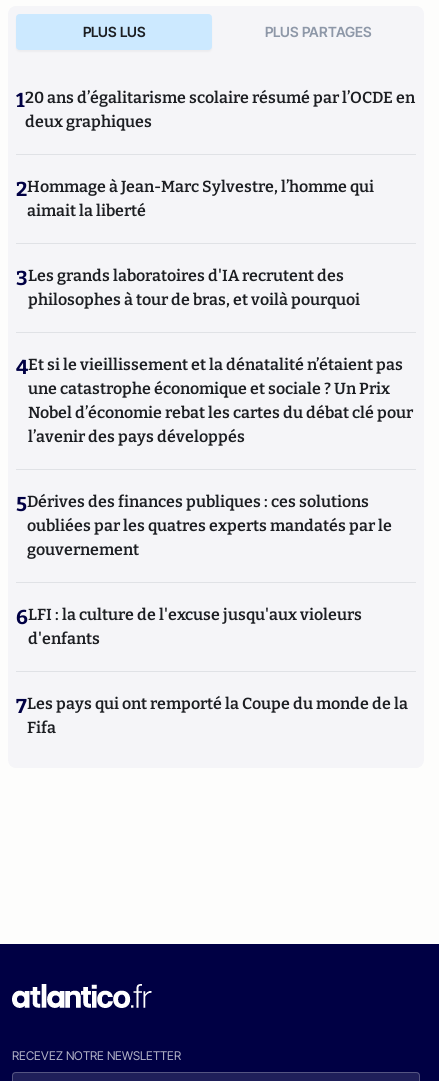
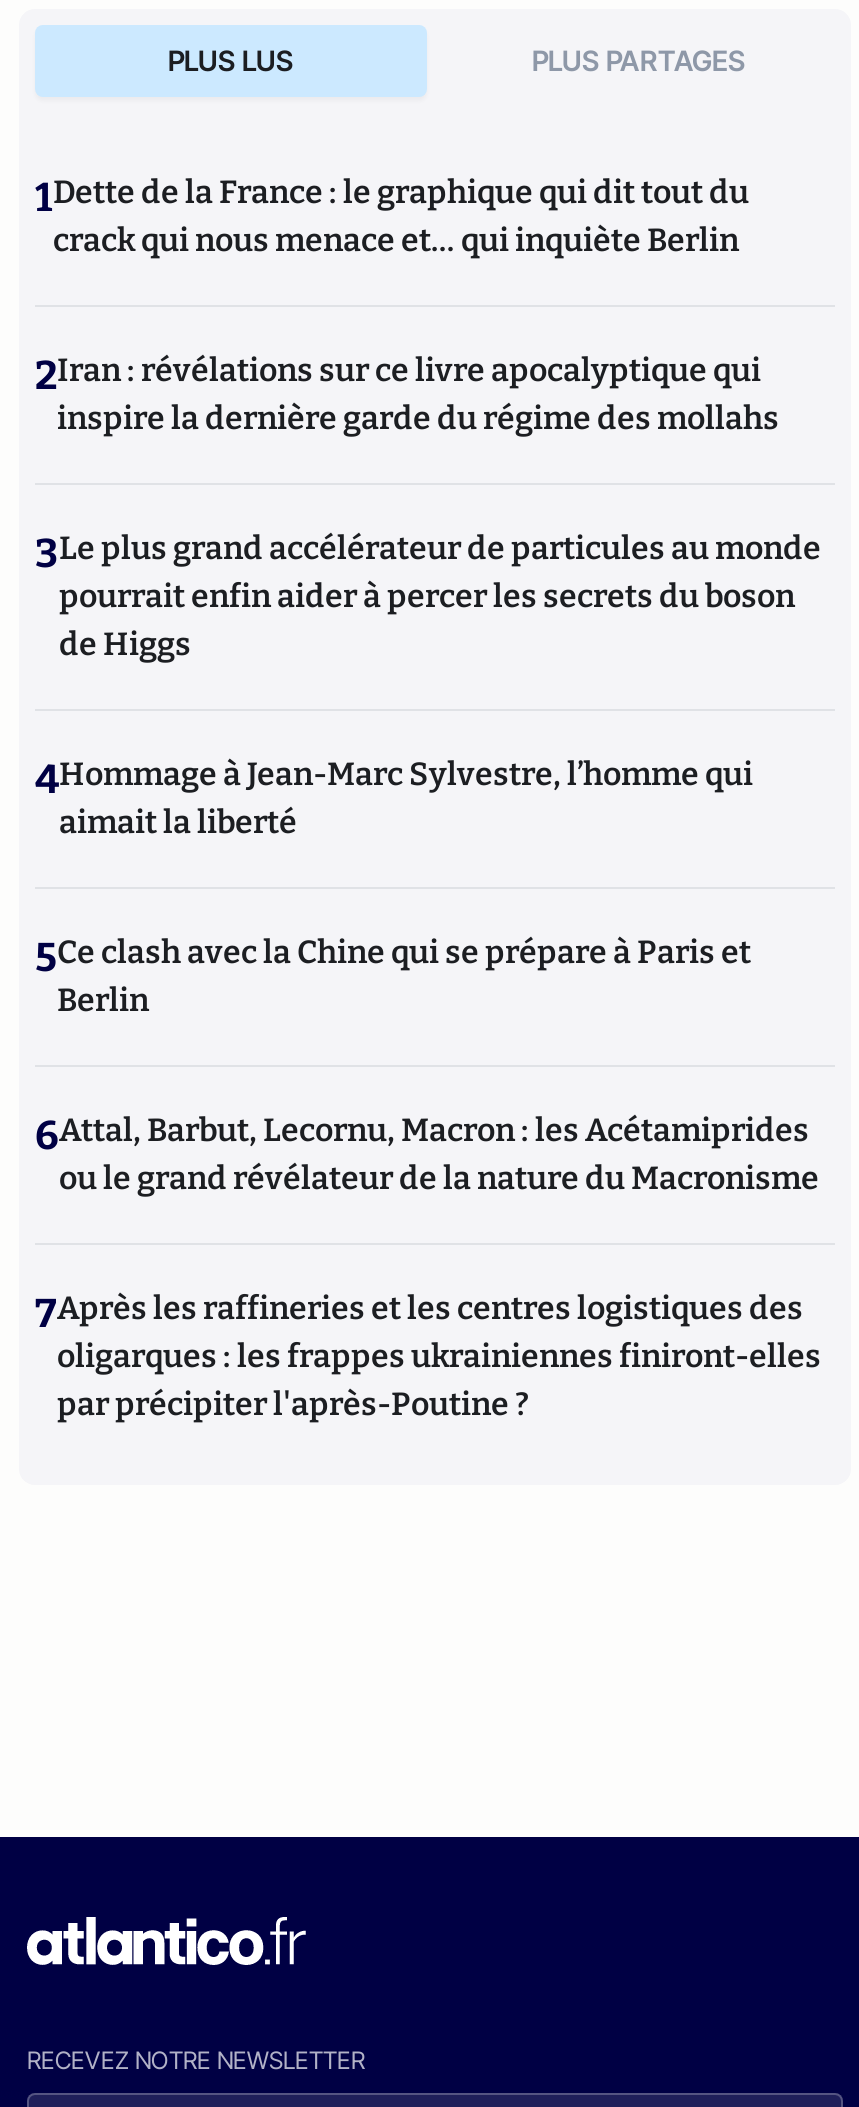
[16,88,415,201] 120 ans d’égalitarisme scolaire résumé par l’OCDE en | deux graphiques | 2Hommage à Jean-Marc Sylvestre, l’homme qui -> [35,173,821,803] 1Dette de la France : le graphique qui dit tout du | crack qui nous menace et… qui inquiète Berlin | 2Iran : révélations sur ce livre apocalyptique qui | inspire la dernière garde du régime des mollahs | 3Le plus grand accélérateur de particules au monde | pourrait enfin aider à percer les secrets du boson | de Higgs | 4Hommage à Jean-Marc Sylvestre, l’homme qui
moved [27,201,146,220] -> [59,803,297,841]: aimait la liberté
[16,266,413,737] 3Les grands laboratoires d'IA recrutent des | philosophes à tour de bras, et voilà pourquoi | 4Et si le vieillissement et la dénatalité n’étaient pas | une catastrophe économique et sociale ? Un Prix | Nobel d’économie rebat les cartes du débat clé pour | l’avenir des pays développés | 5Dérives des finances publiques : ces solutions | oubliées par les quatres experts mandatés par le | gouvernement | 6LFI : la culture de l'excuse jusqu'aux violeurs | d'enfants | 7Les pays qui ont remporté la Coupe du monde de la | Fifa -> [35,933,821,1423] 5Ce clash avec la Chine qui se prépare à Paris et | Berlin | 6Attal, Barbut, Lecornu, Macron : les Acétamiprides | ou le grand révélateur de la nature du Macronisme | 7Après les raffineries et les centres logistiques des | oligarques : les frappes ukrainiennes finiront-elles | par précipiter l'après-Poutine ?

